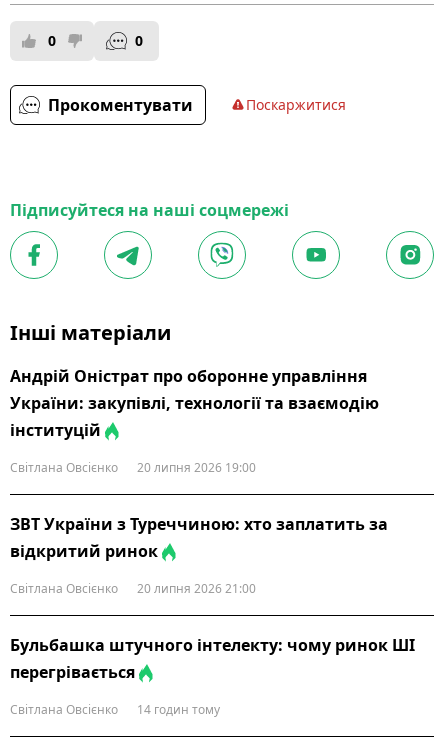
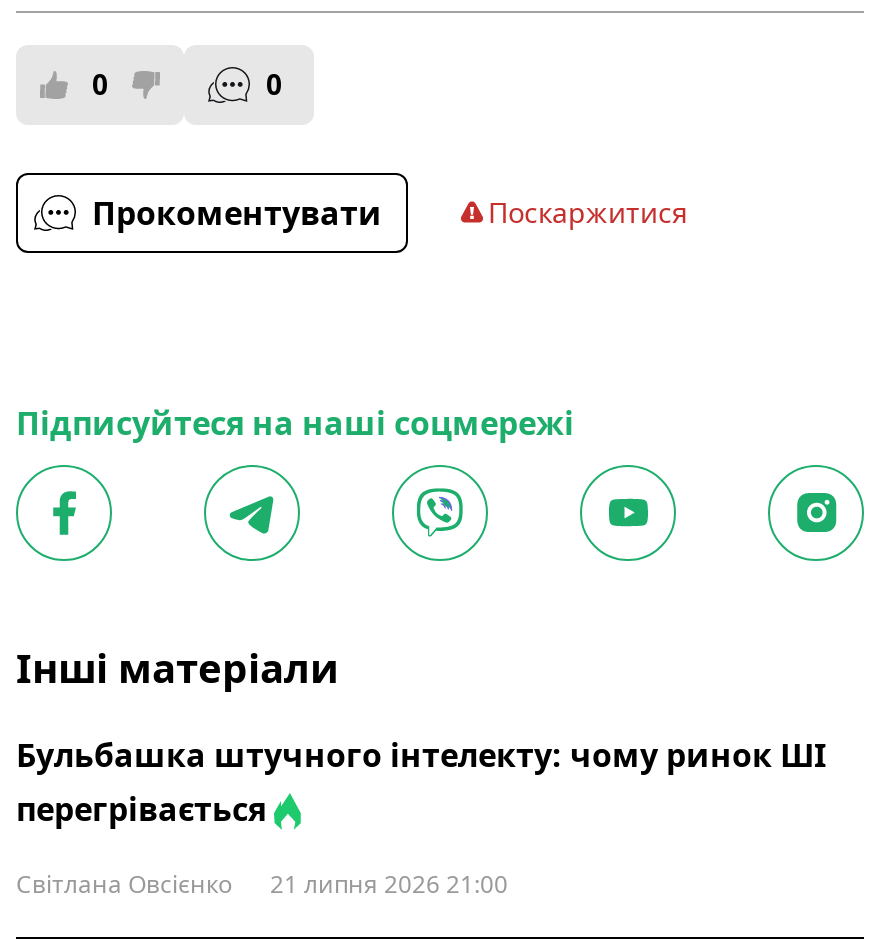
[10,365,388,597] Андрій Оністрат про оборонне управління | України: закупівлі, технології та взаємодію | інституцій | Світлана Овсієнко | 20 липня 2026 19:00 | ЗВТ України з Туреччиною: хто заплатить за | відкритий ринок | Світлана Овсієнко | 20 липня 2026 21:00 -> none
[10,701,220,718] Світлана Овсієнко 14 годин тому -> [16,867,508,901] Світлана Овсієнко 21 липня 2026 21:00

